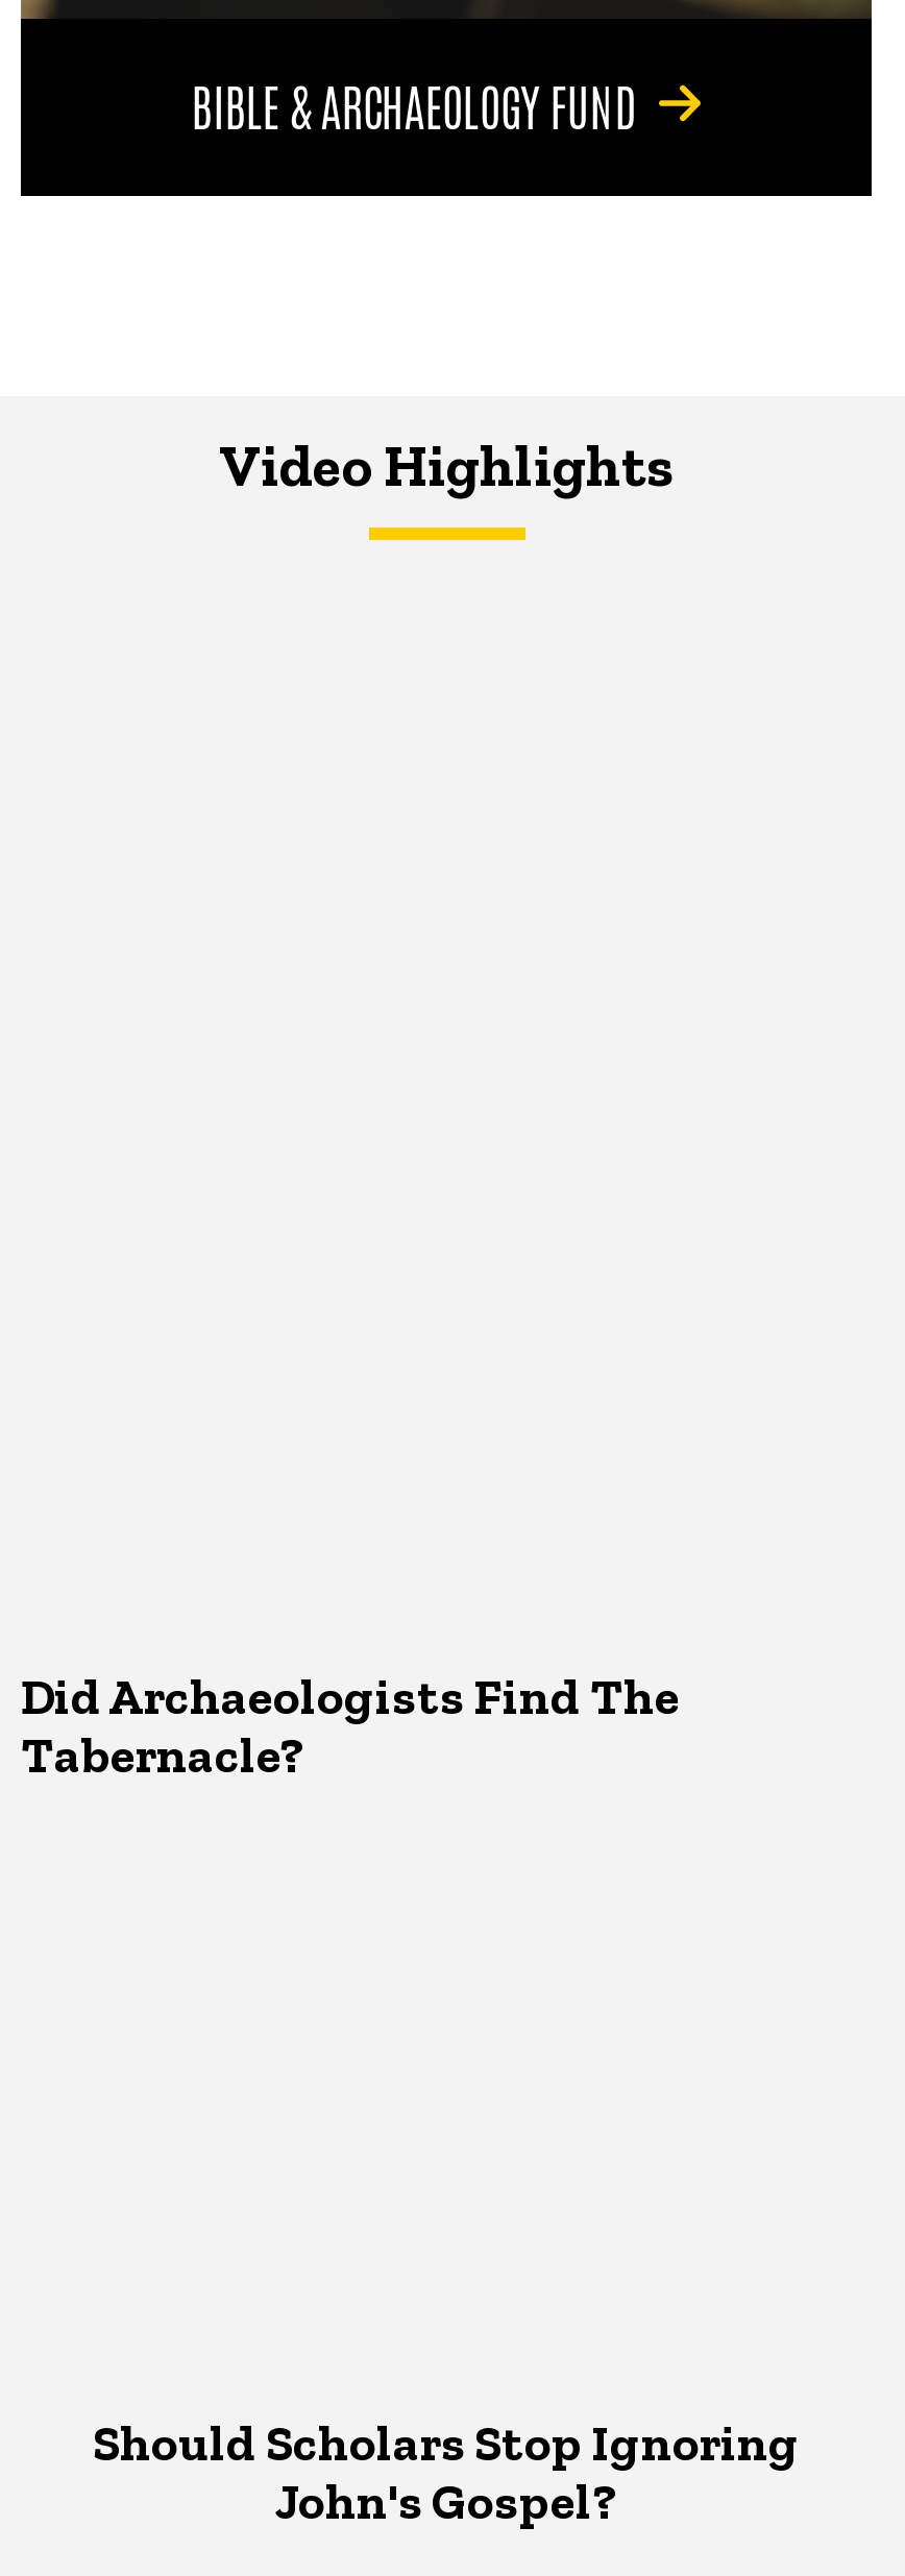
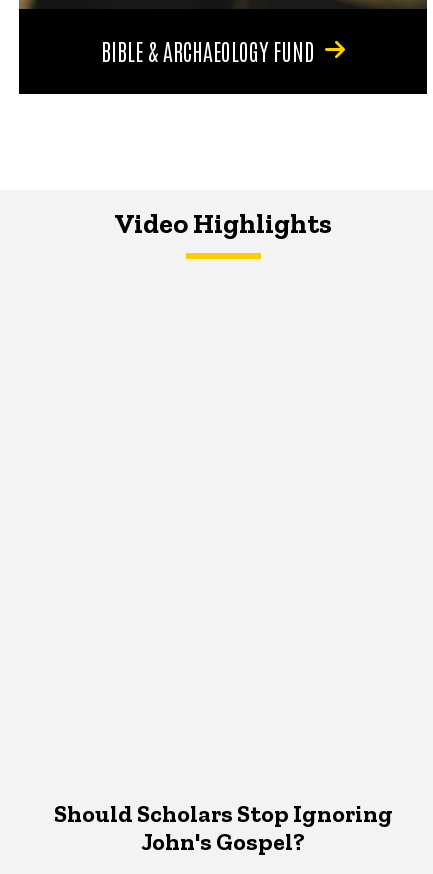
[21,1666,680,1785] Did Archaeologists Find The | Tabernacle? -> none

